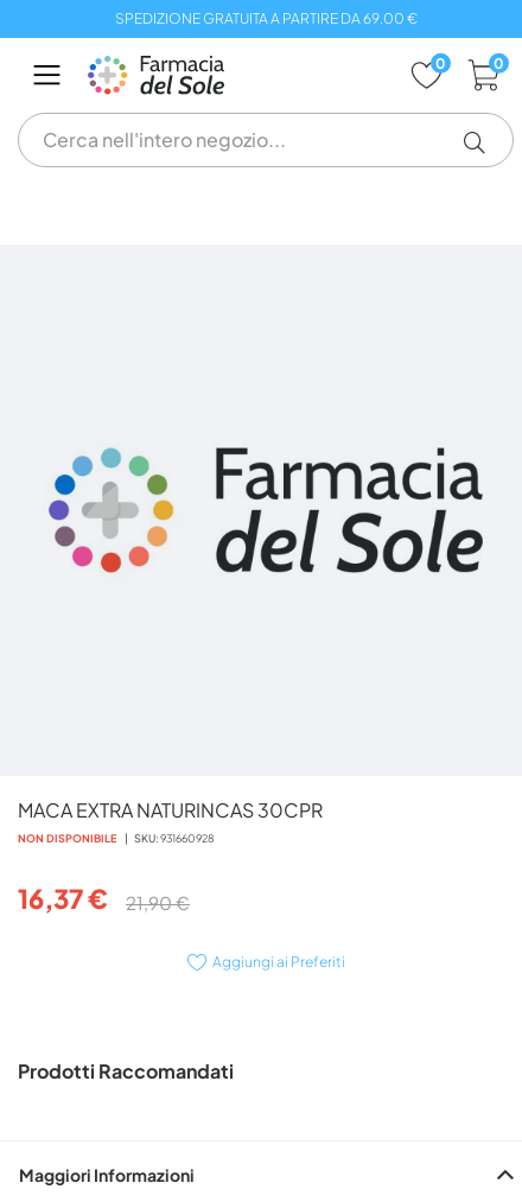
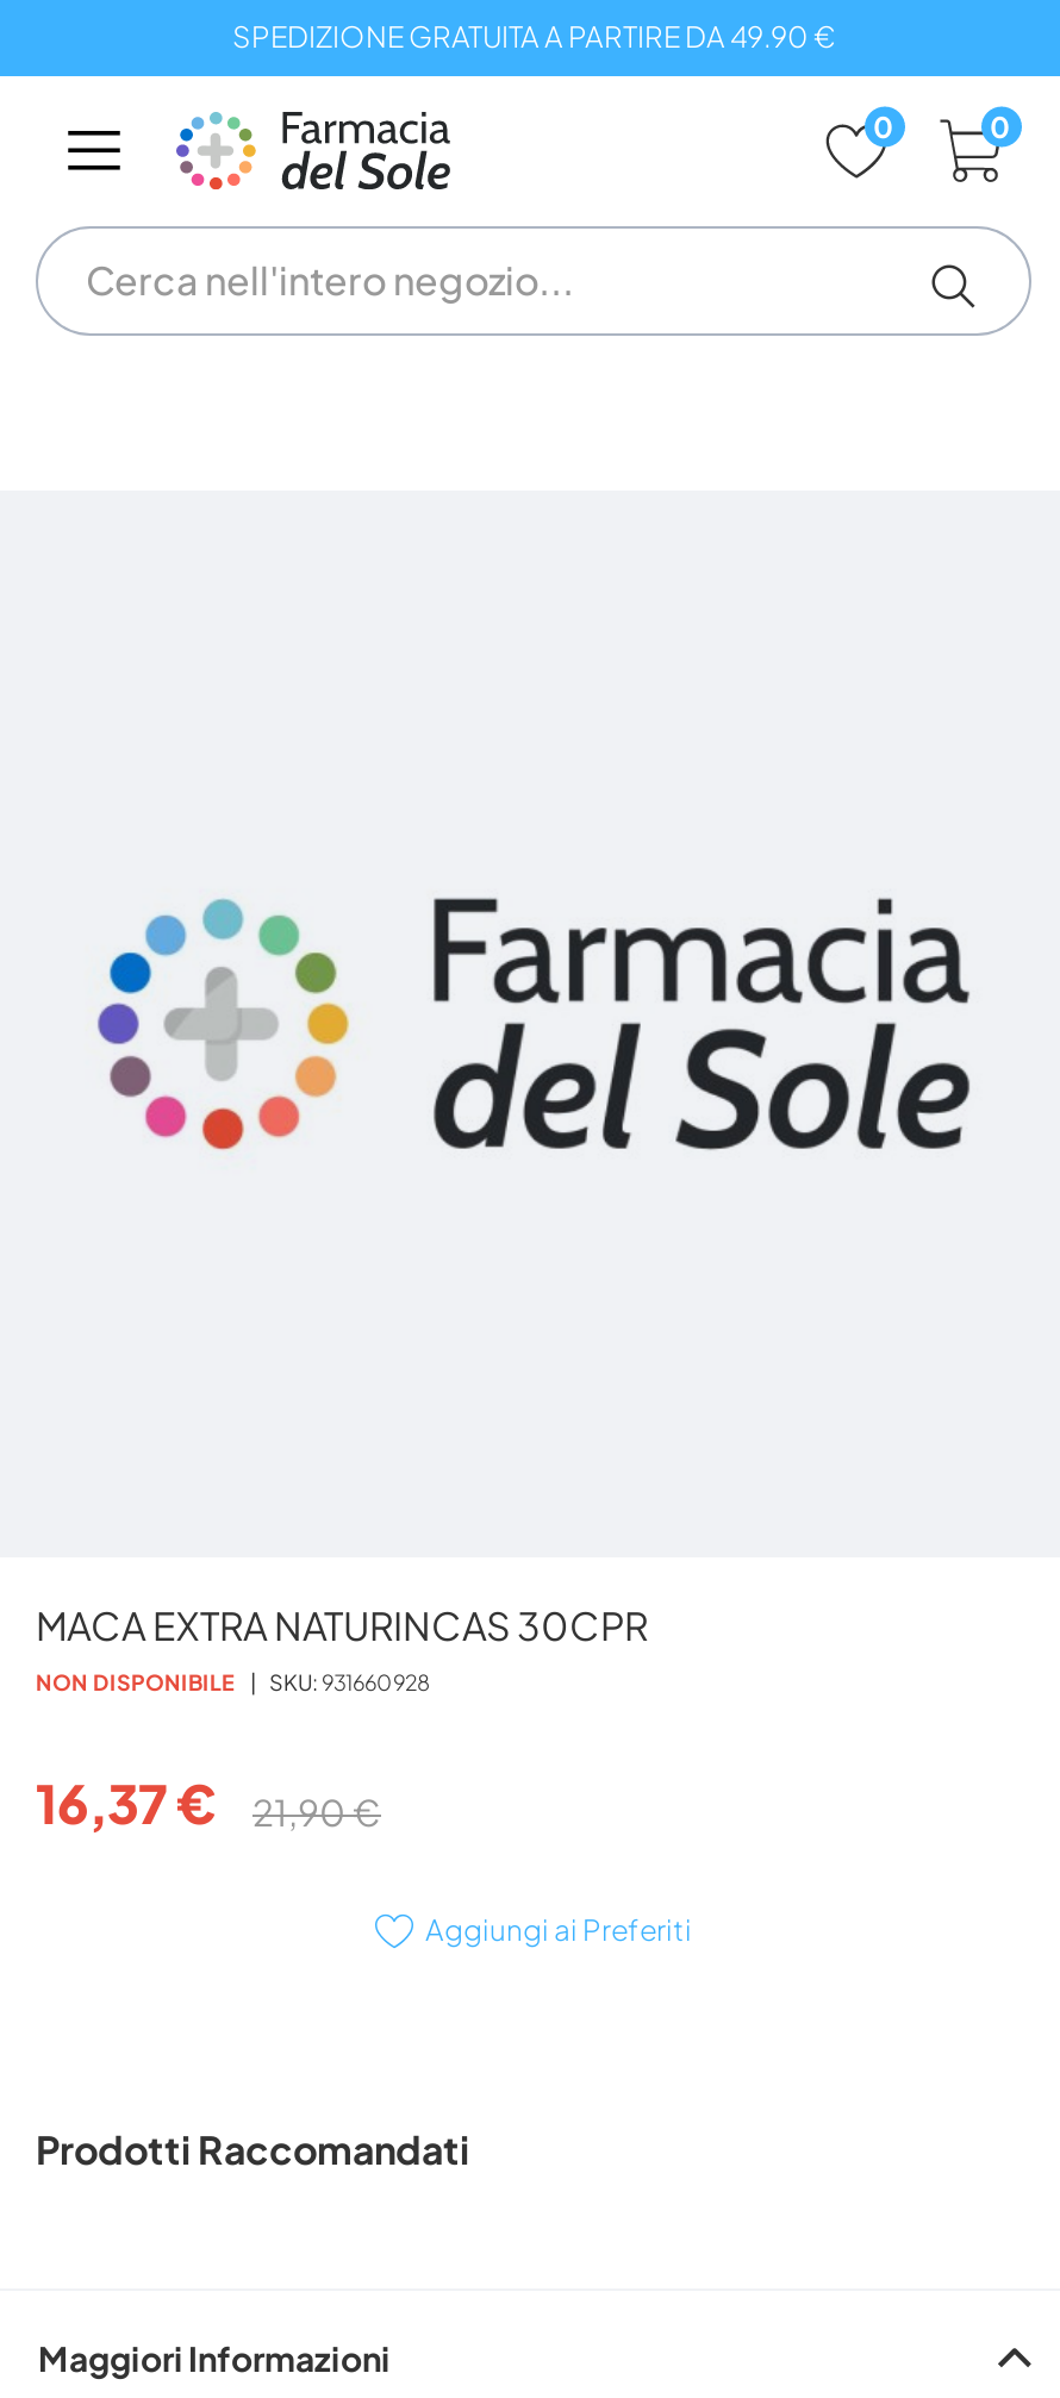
[114,9,417,27] SPEDIZIONE GRATUITA A PARTIRE DA 69.00 € -> [232,19,835,55] SPEDIZIONE GRATUITA A PARTIRE DA 49.90 €

